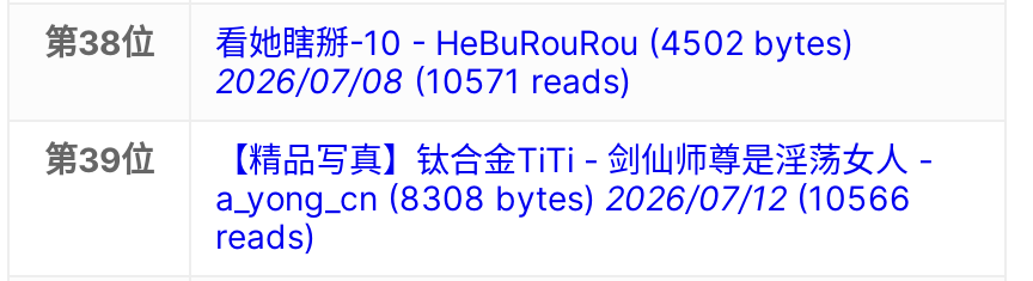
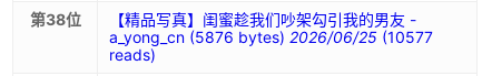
[44,22,933,218] 看她瞎掰-10 - HeBuRouRou (4502 bytes) | 2026/07/08 (10571 reads) | 第39位 | 【精品写真】钛合金TiTi - 剑仙师尊是淫荡女人 - | a_yong_cn (8308 bytes) 2026/07/12 (10566 -> [109,10,433,46] 【精品写真】闺蜜趁我们吵架勾引我的男友 - | a_yong_cn (5876 bytes)2026/06/25 (10577

